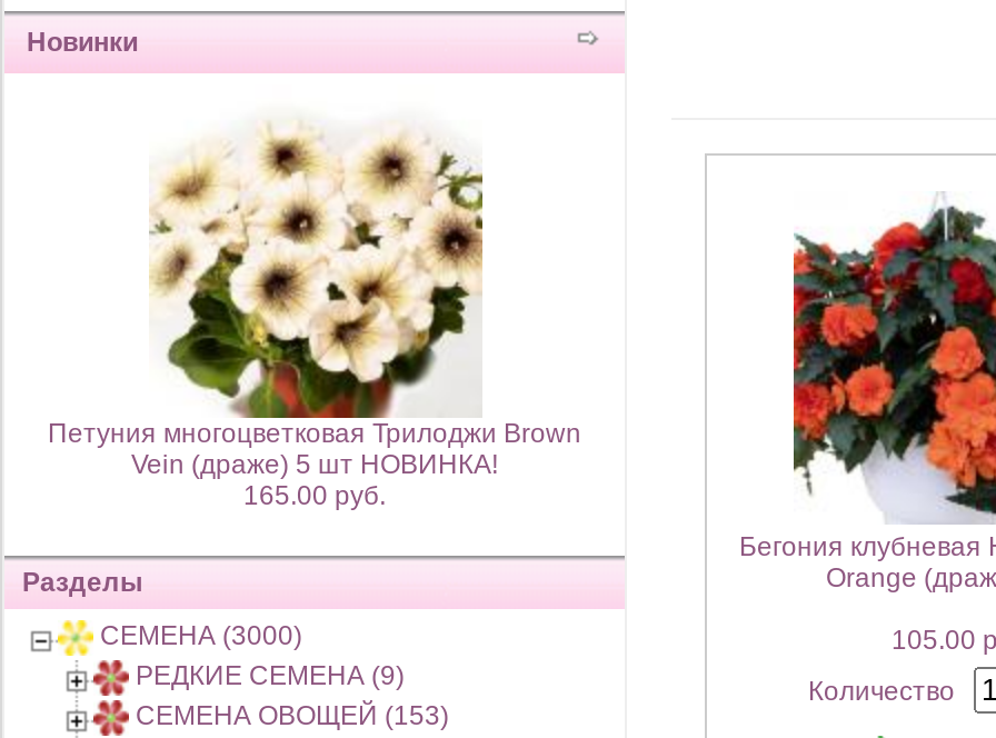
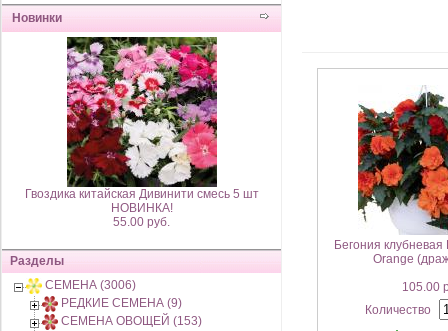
[48,84,581,511] [image] | Петуния многоцветковая Трилоджи Brown | Vein (драже) 5 шт НОВИНКА! | 165.00 руб. -> [24,36,258,229] [image] | Гвоздика китайская Дивинити смесь 5 шт | НОВИНКА! | 55.00 руб.
[100,620,302,651] СЕМЕНА (3000) -> [45,278,136,292] СЕМЕНА (3006)

